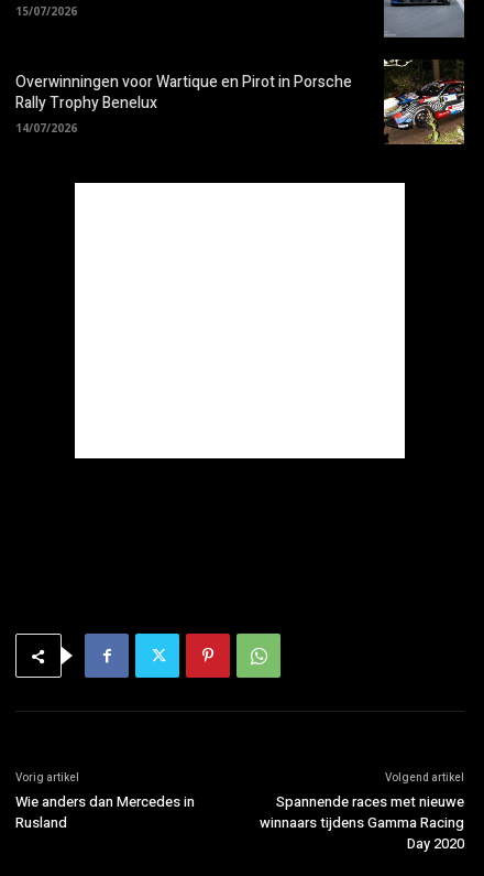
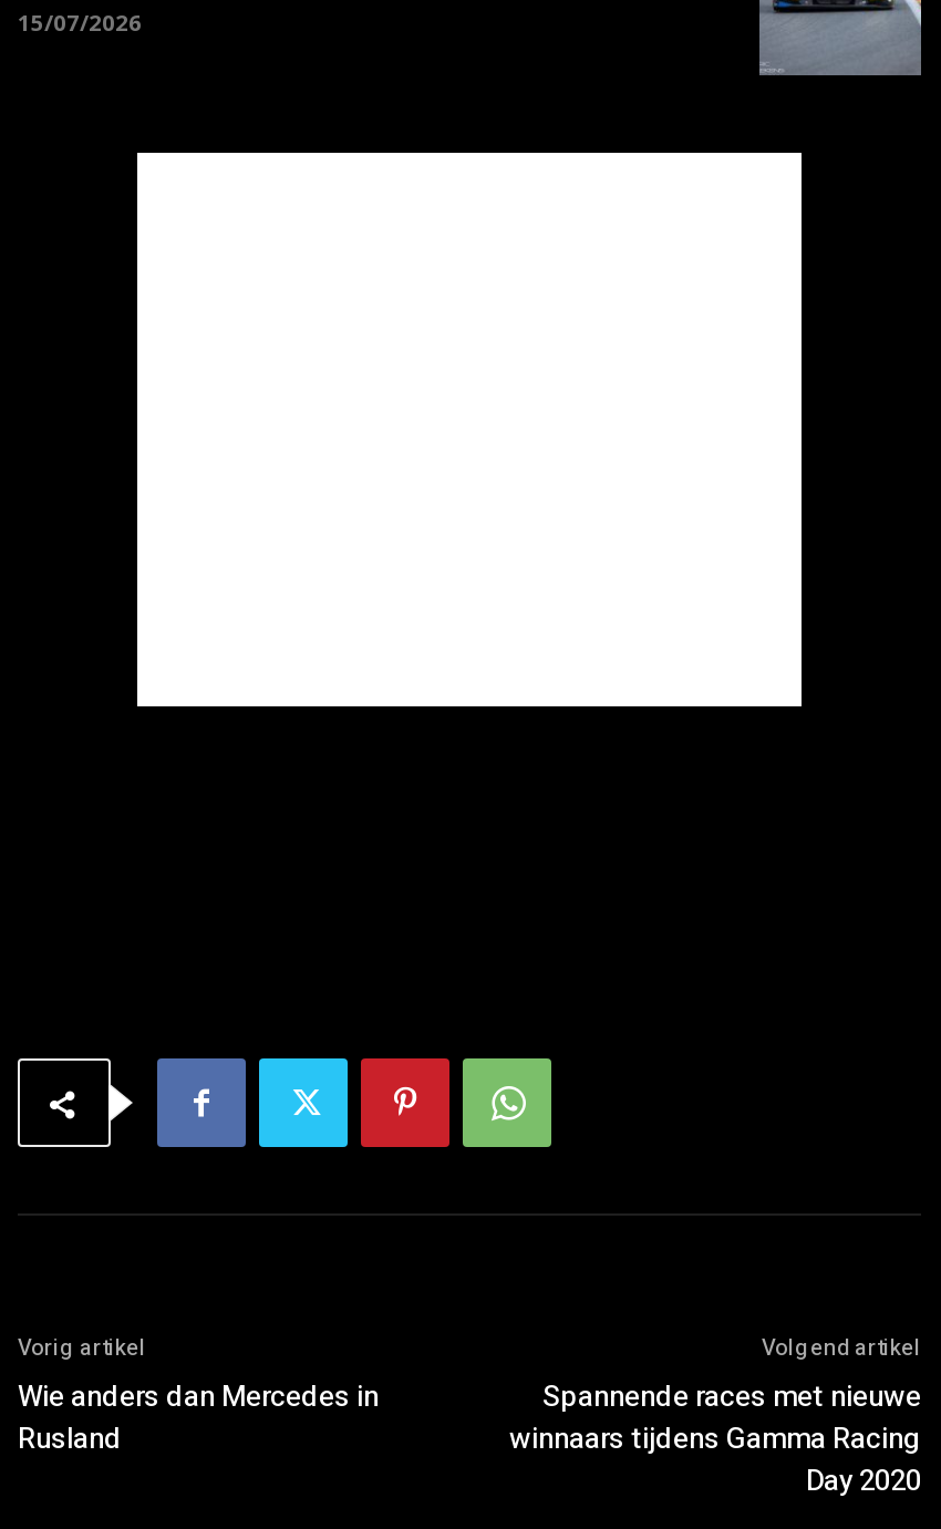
[15,58,464,144] [image] | Overwinningen voor Wartique en Pirot in Porsche | Rally Trophy Benelux | 14/07/2026 -> none

